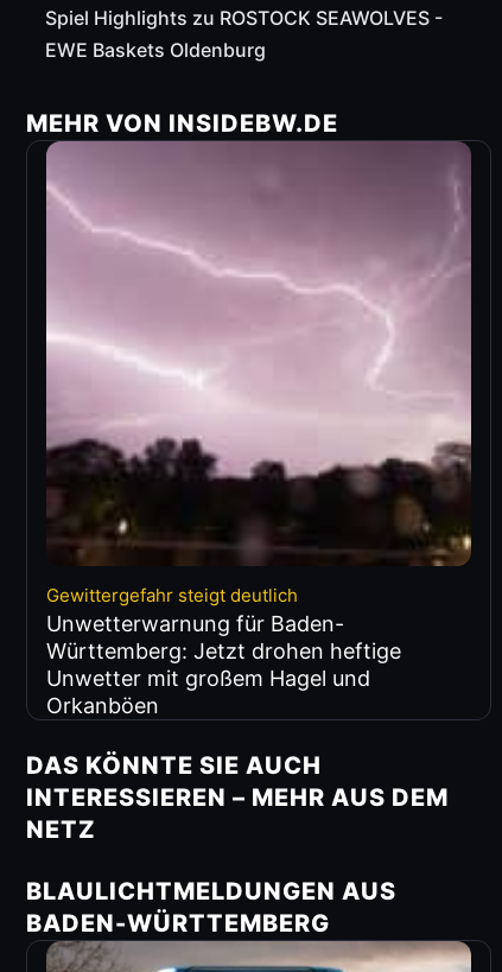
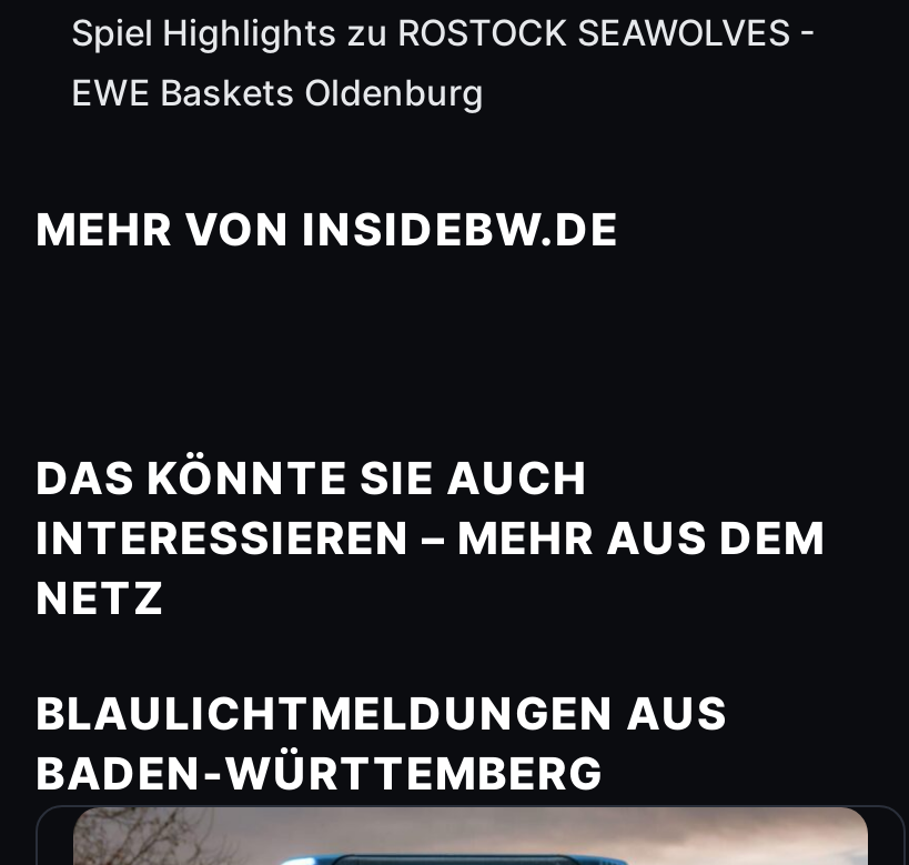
[45,140,472,718] [image] | Gewittergefahr steigt deutlich | Unwetterwarnung für Baden- | Württemberg: Jetzt drohen heftige | Unwetter mit großem Hagel und | Orkanböen -> none

